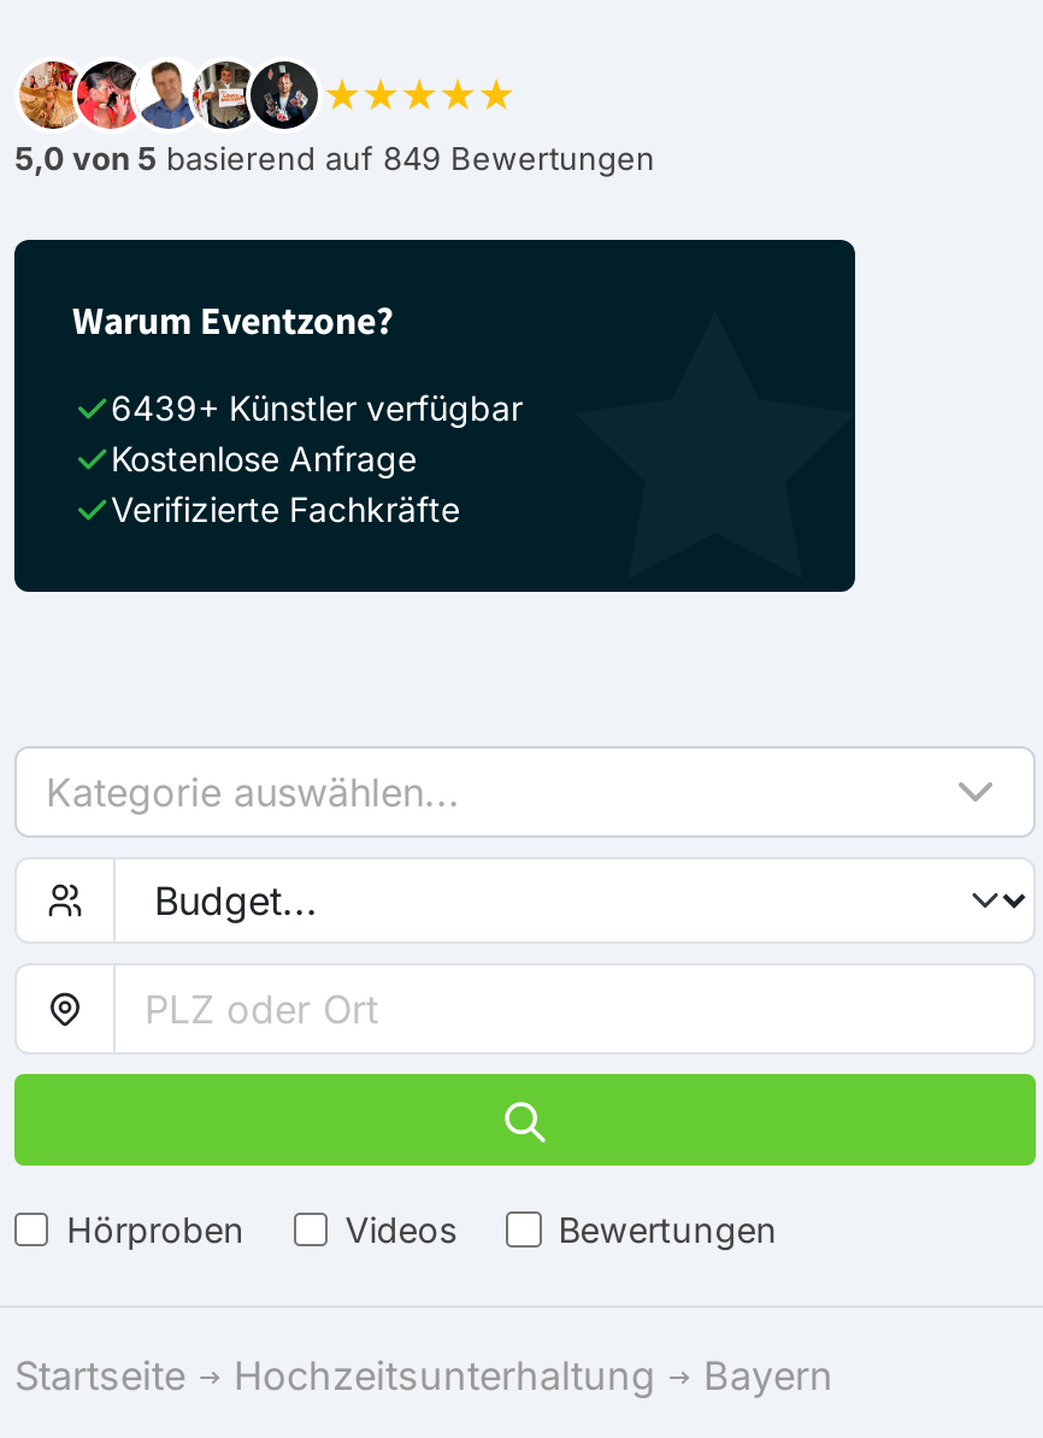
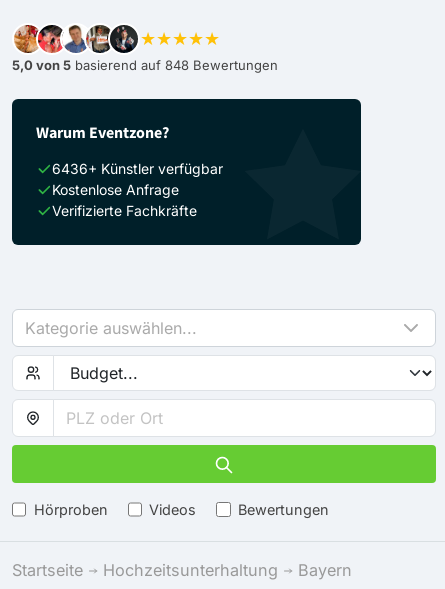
[14,139,655,177] 5,0 von 5 basierend auf 849 Bewertungen -> [12,57,278,73] 5,0 von 5 basierend auf 848 Bewertungen
[111,387,523,428] 6439+ Künstler verfügbar -> [52,160,223,177] 6436+ Künstler verfügbar

